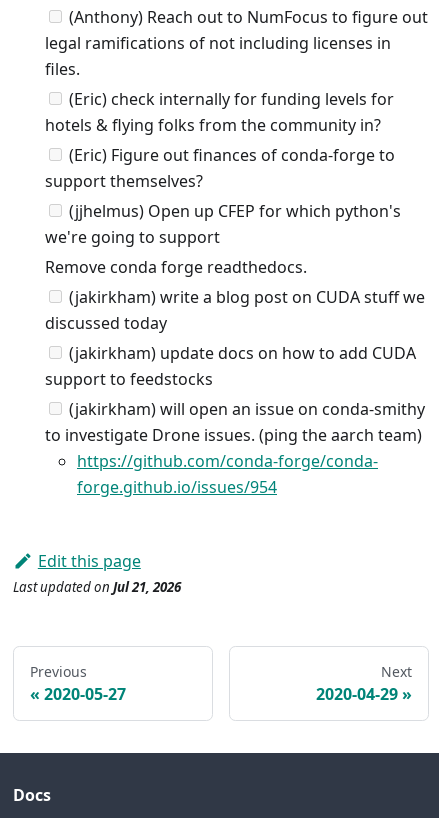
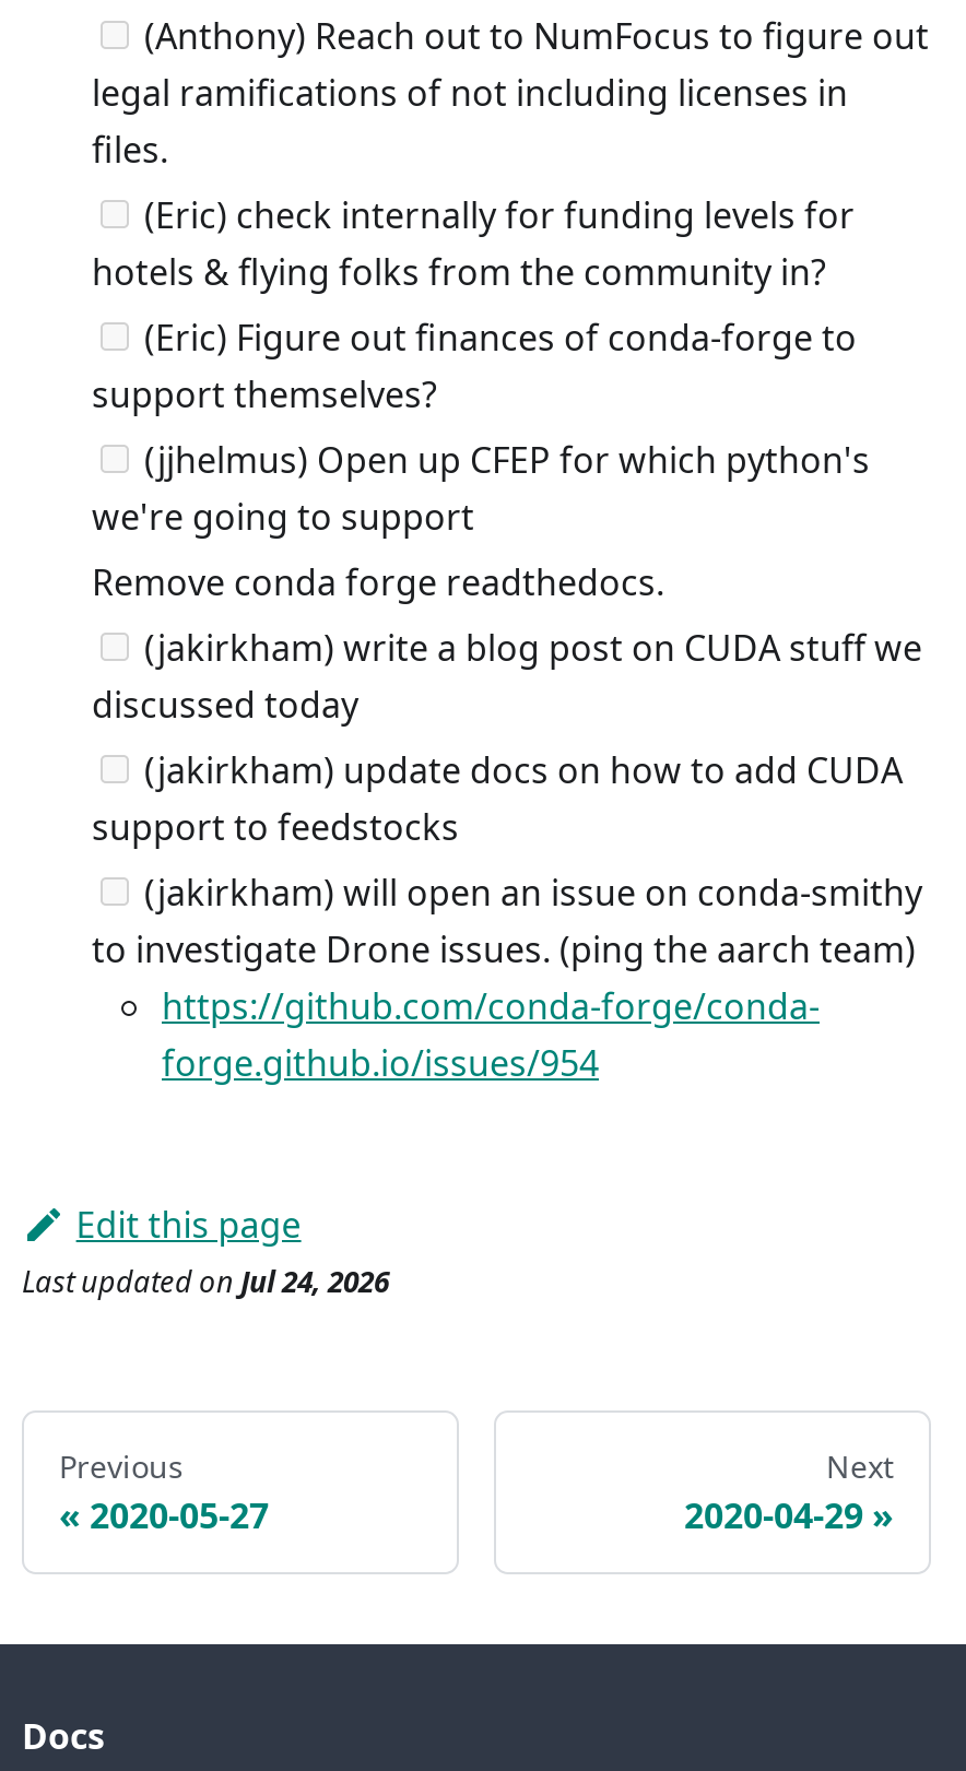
[13,578,181,596] Last updated on Jul 21, 2026 -> [22,1262,389,1301] Last updated on Jul 24, 2026

